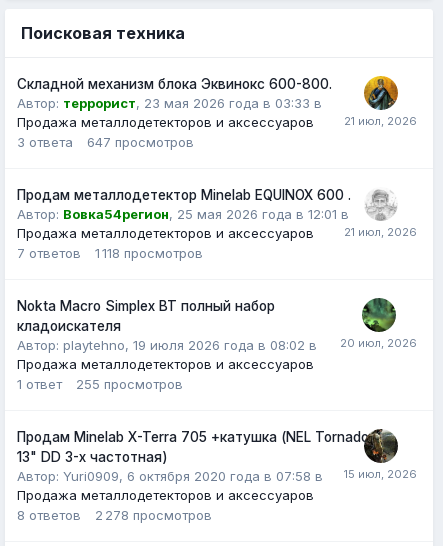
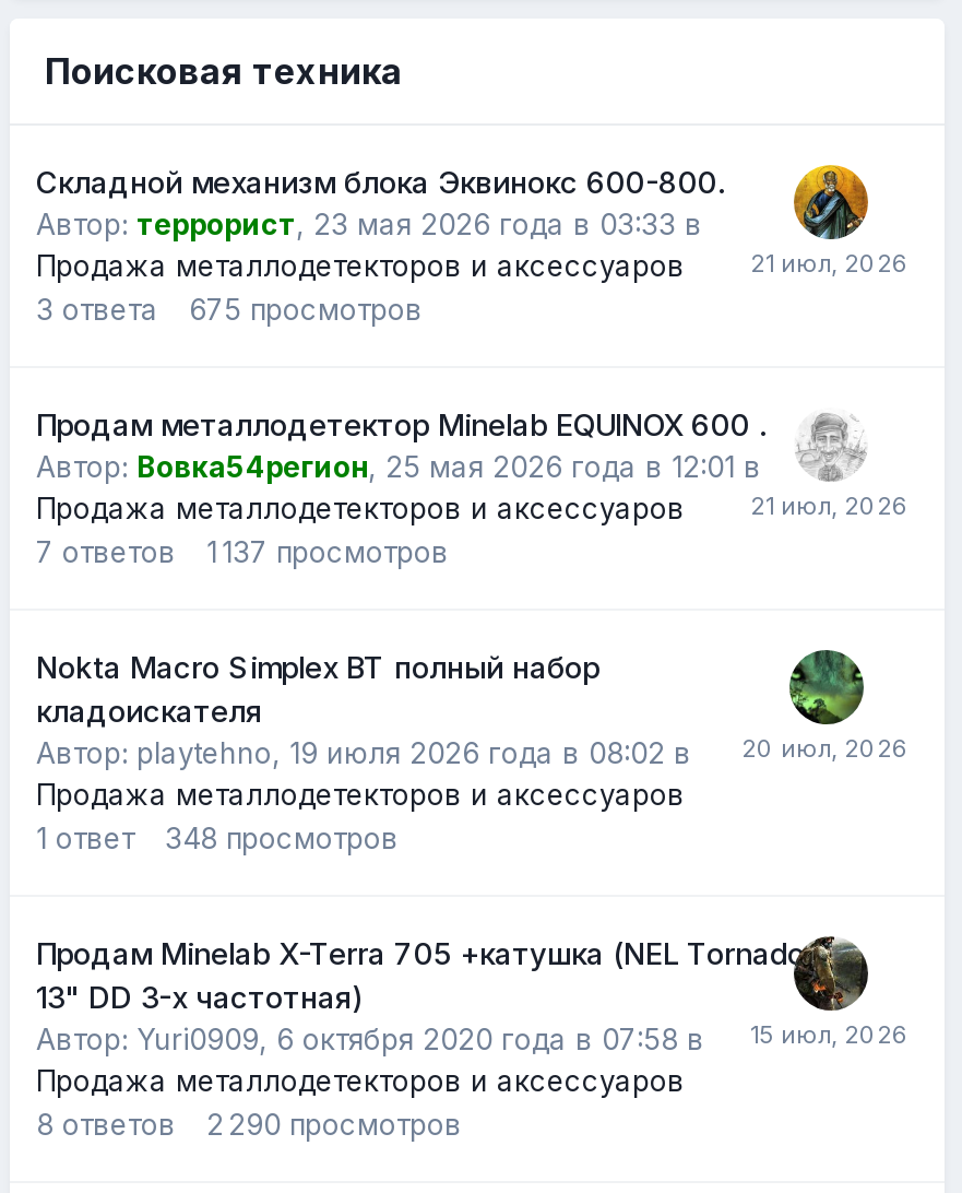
[87,134,194,150] 647 просмотров -> [189,292,423,327] 675 просмотров
[17,245,203,261] 7 ответов 1 118 просмотров -> [36,535,449,570] 7 ответов 1 137 просмотров
[17,376,183,392] 1 ответ 255 просмотров -> [36,821,399,856] 1 ответ 348 просмотров
[17,507,212,523] 8 ответов 2 278 просмотров -> [36,1107,462,1142] 8 ответов 2 290 просмотров

